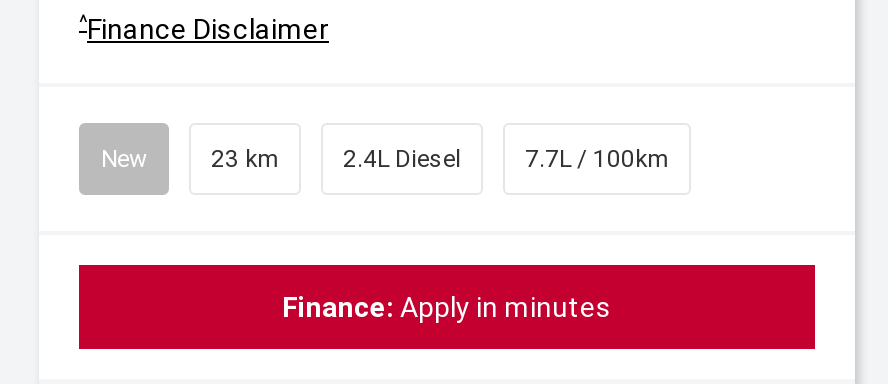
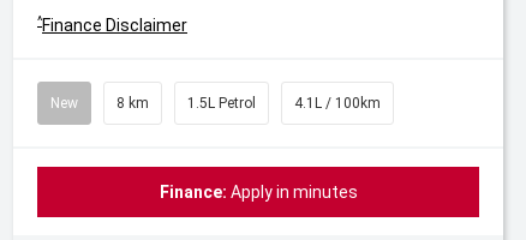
[211,145,669,173] 23 km | 2.4L Diesel | 7.7L / 100km -> [116,95,381,112] 8 km | 1.5L Petrol | 4.1L / 100km

